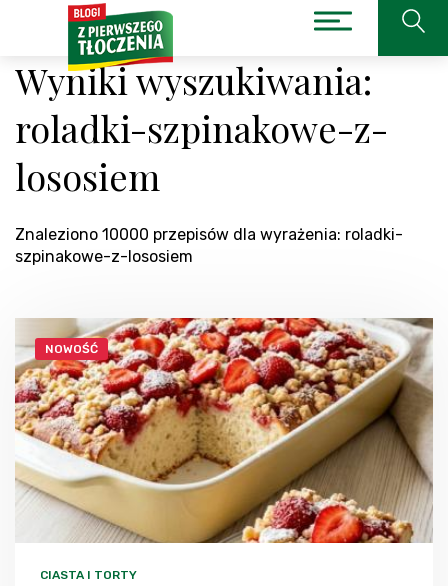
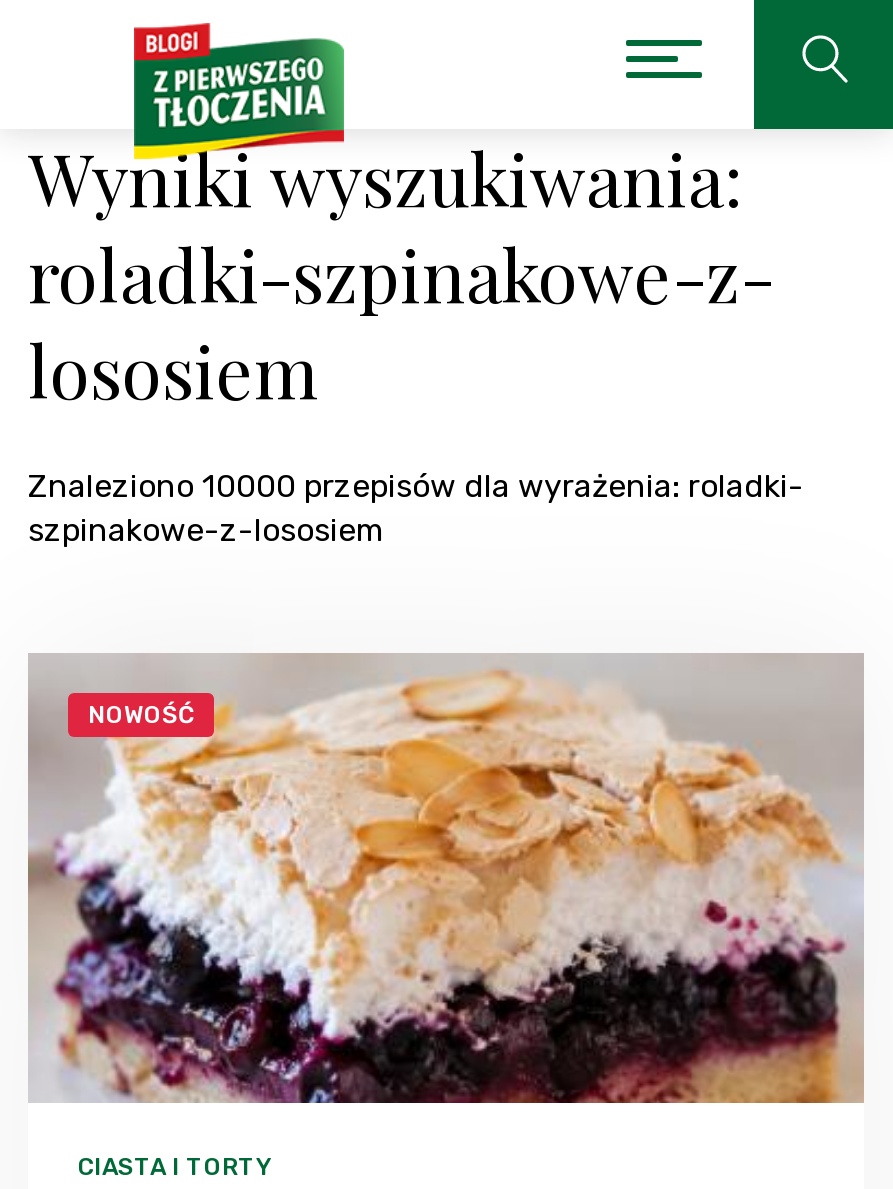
[15,317,433,544] [image] -> [26,653,864,1105] [image]

